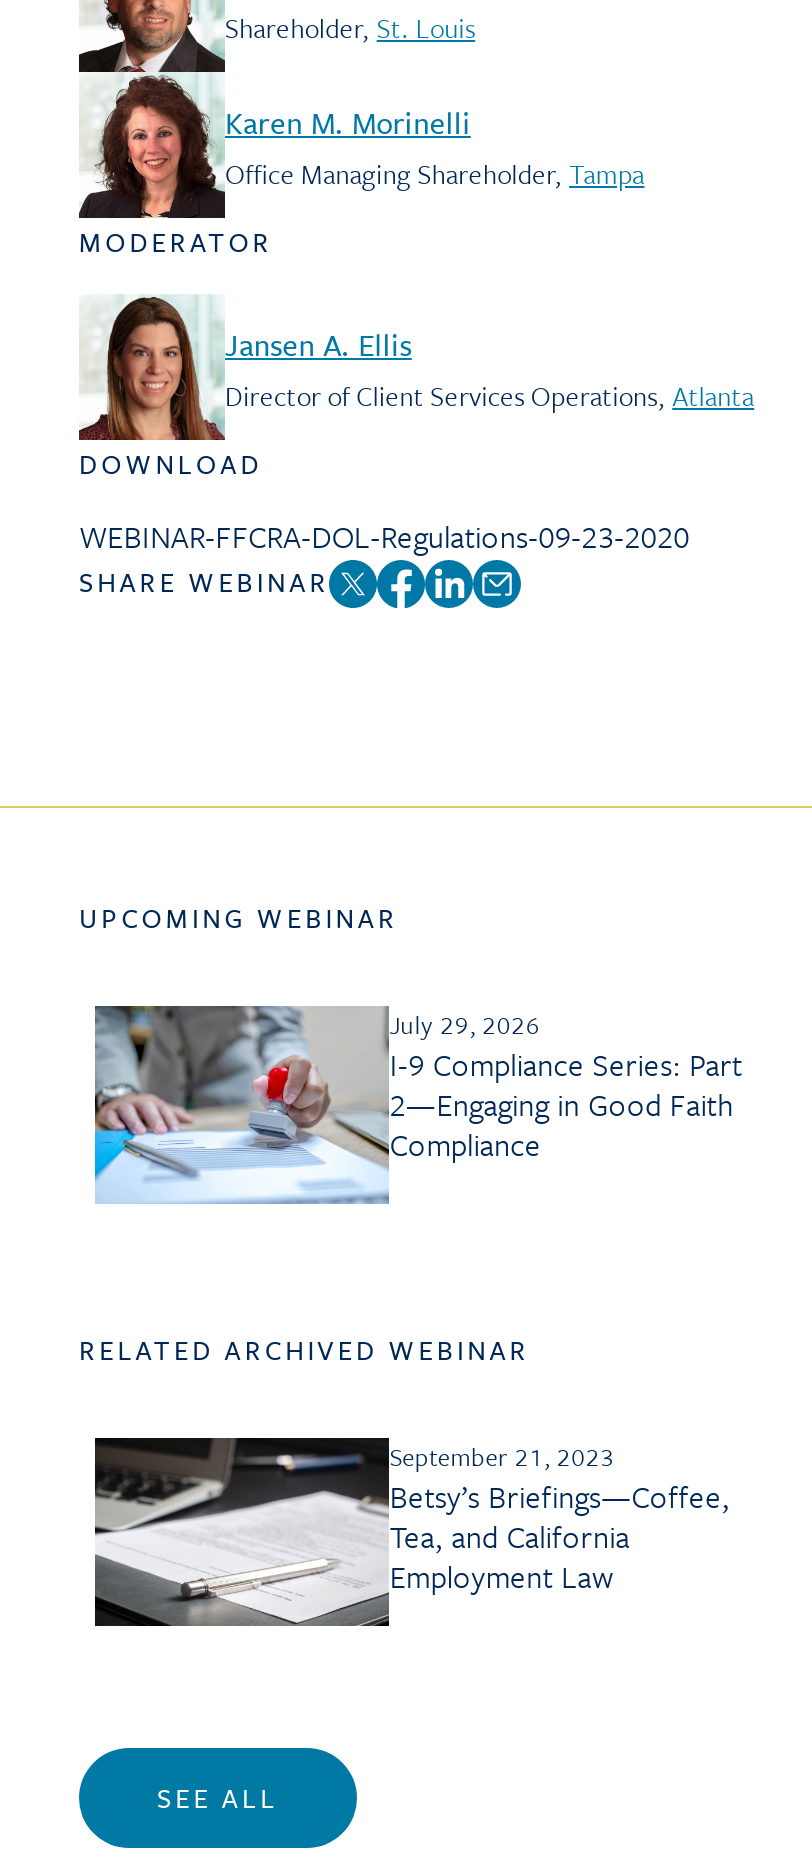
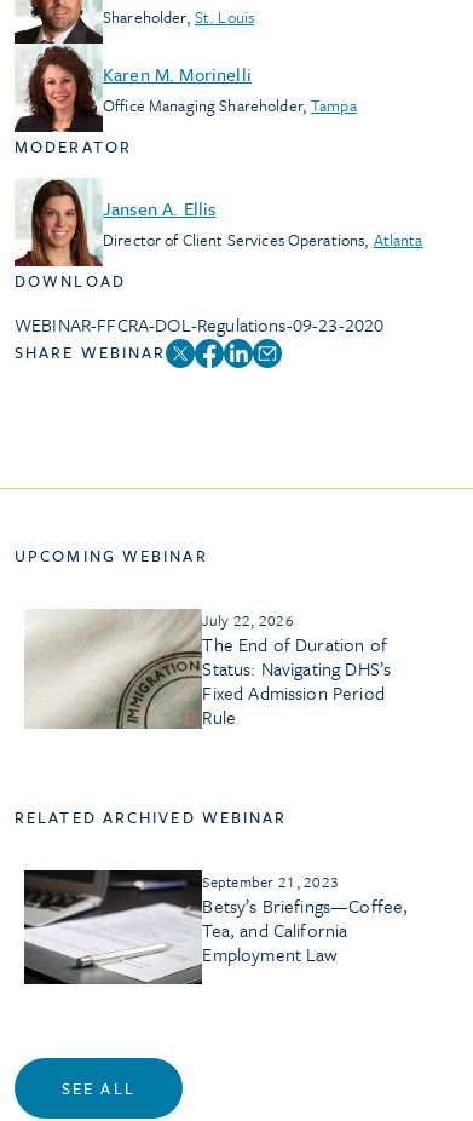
[93,1004,742,1206] [image] | July 29, 2026 | I-9 Compliance Series: Part | 2—Engaging in Good Faith | Compliance -> [24,609,391,730] [image] | July 22, 2026 | The End of Duration of | Status: Navigating DHS’s | Fixed Admission Period | Rule

